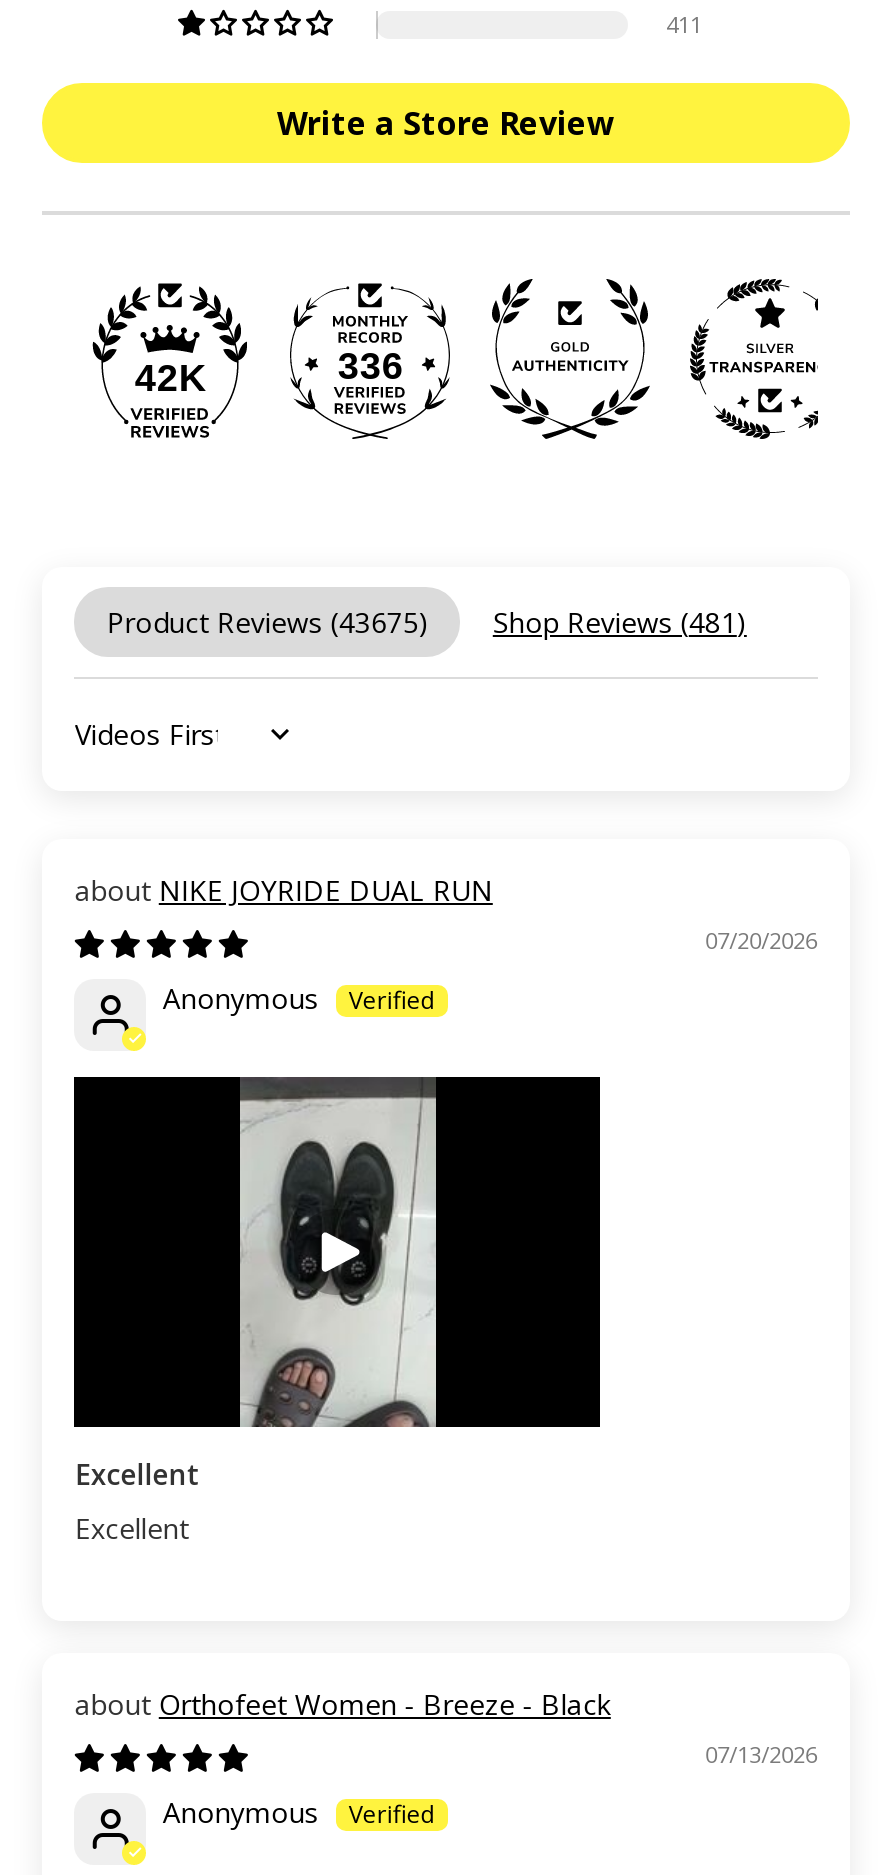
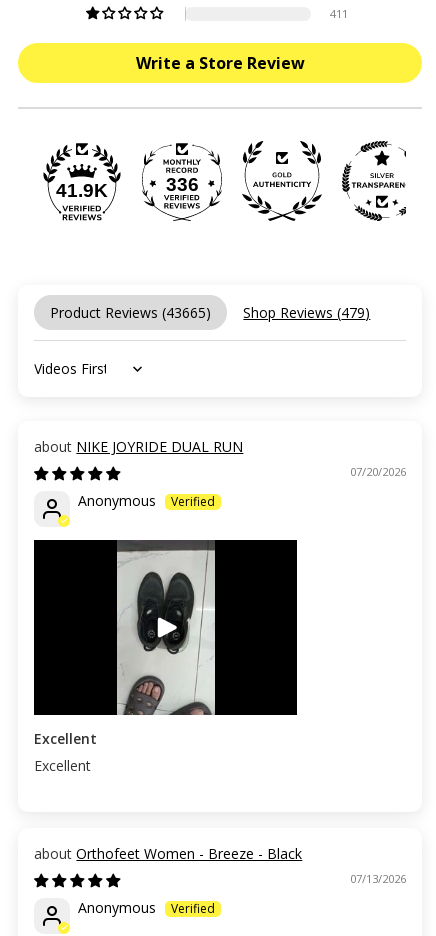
[135,357,207,399] 42K -> [56,180,108,201] 41.9K
[107,603,429,641] Product Reviews (43675) -> [50,303,211,322] Product Reviews (43665)
[493,603,747,641] Shop Reviews (481) -> [243,303,370,322] Shop Reviews (479)

